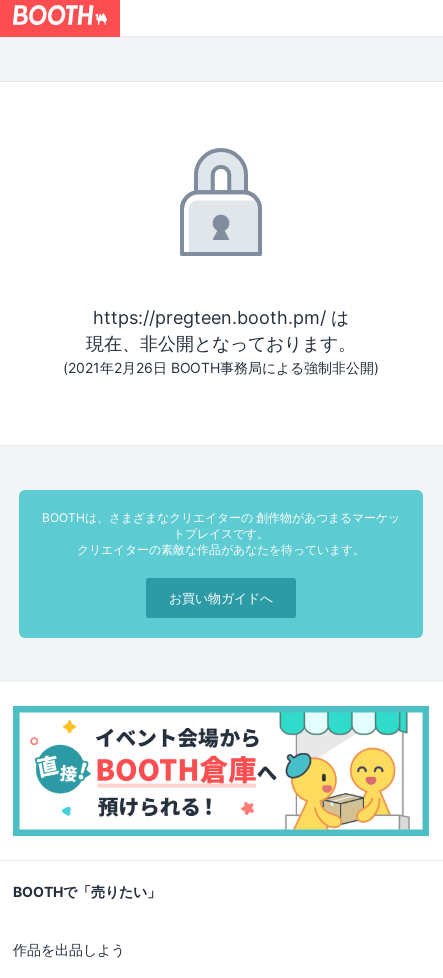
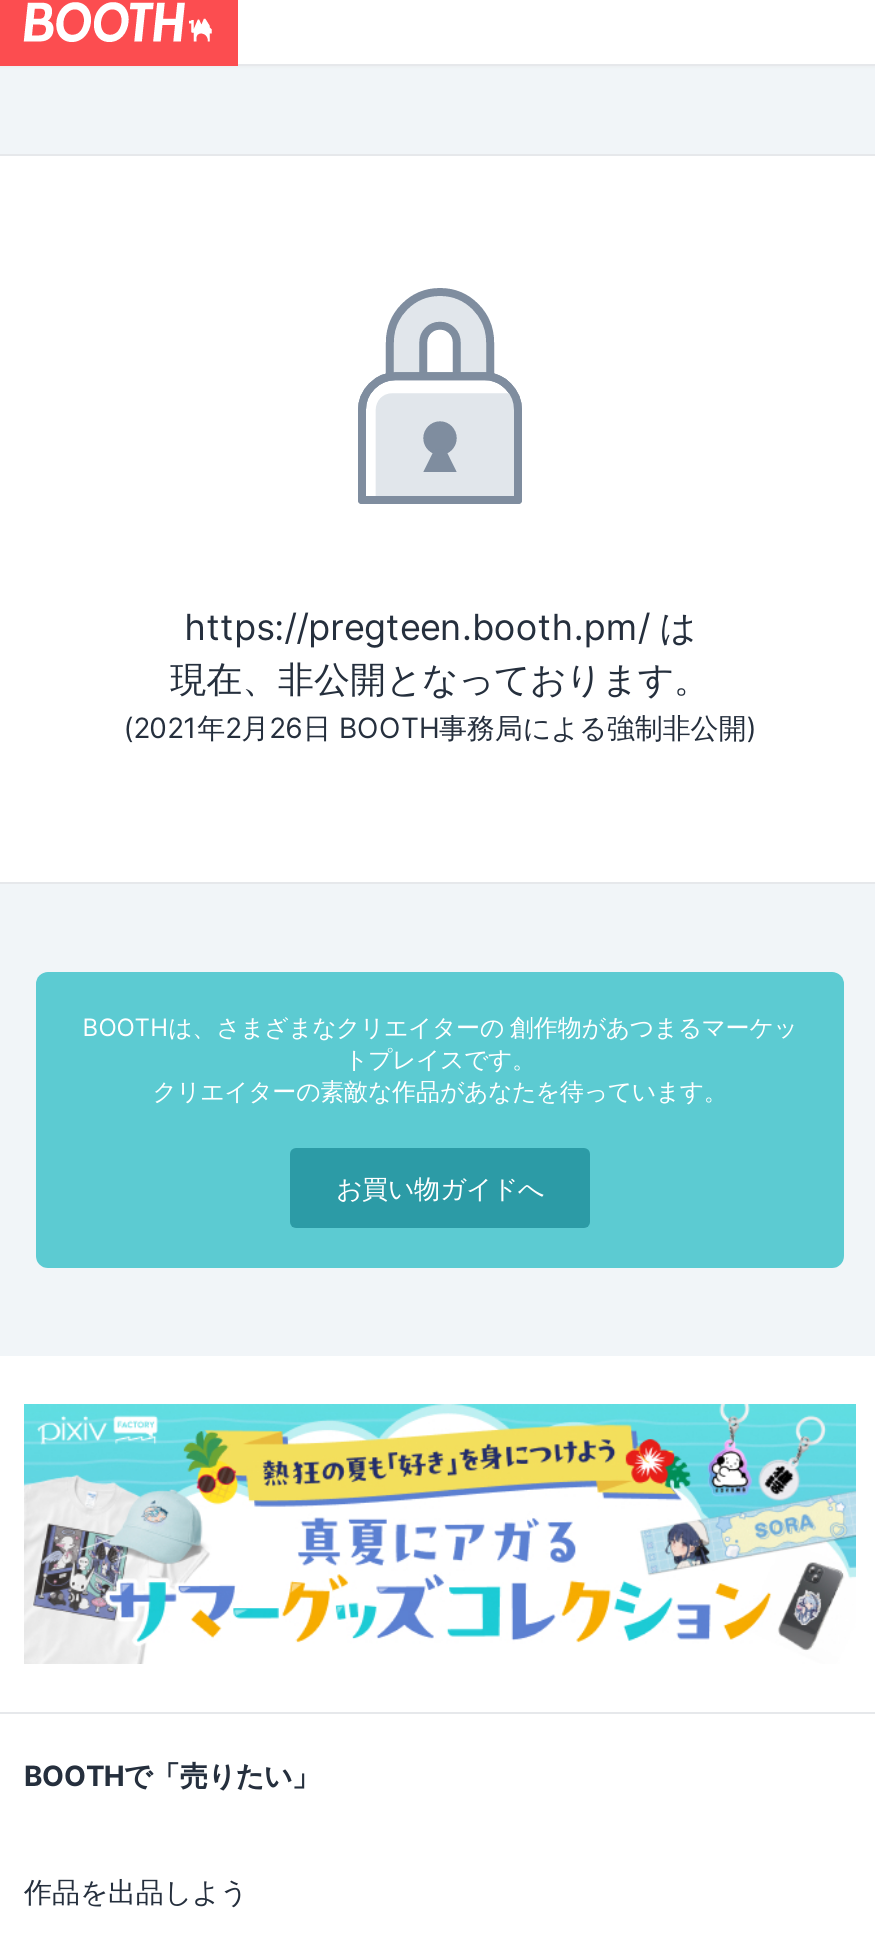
[12,706,430,837] [image] -> [24,1404,856,1664] [image]

